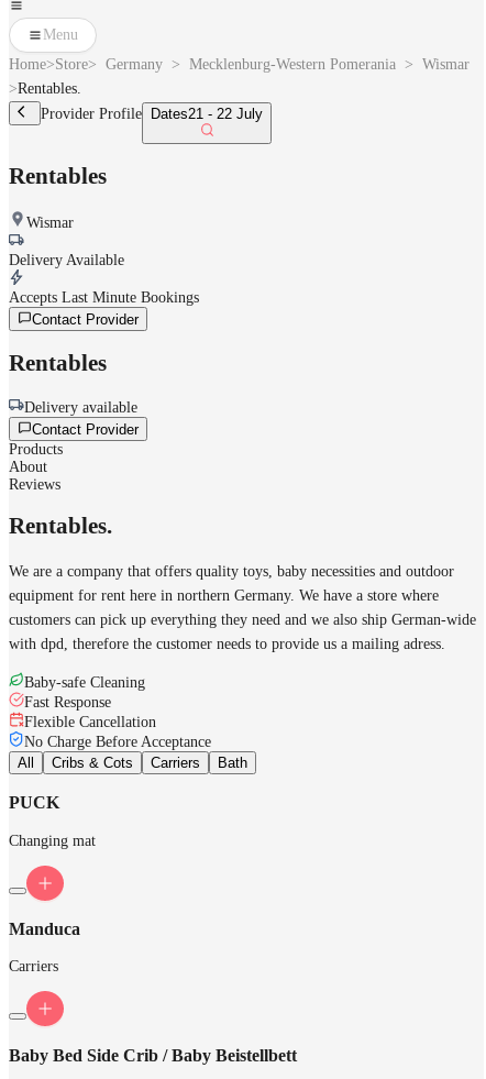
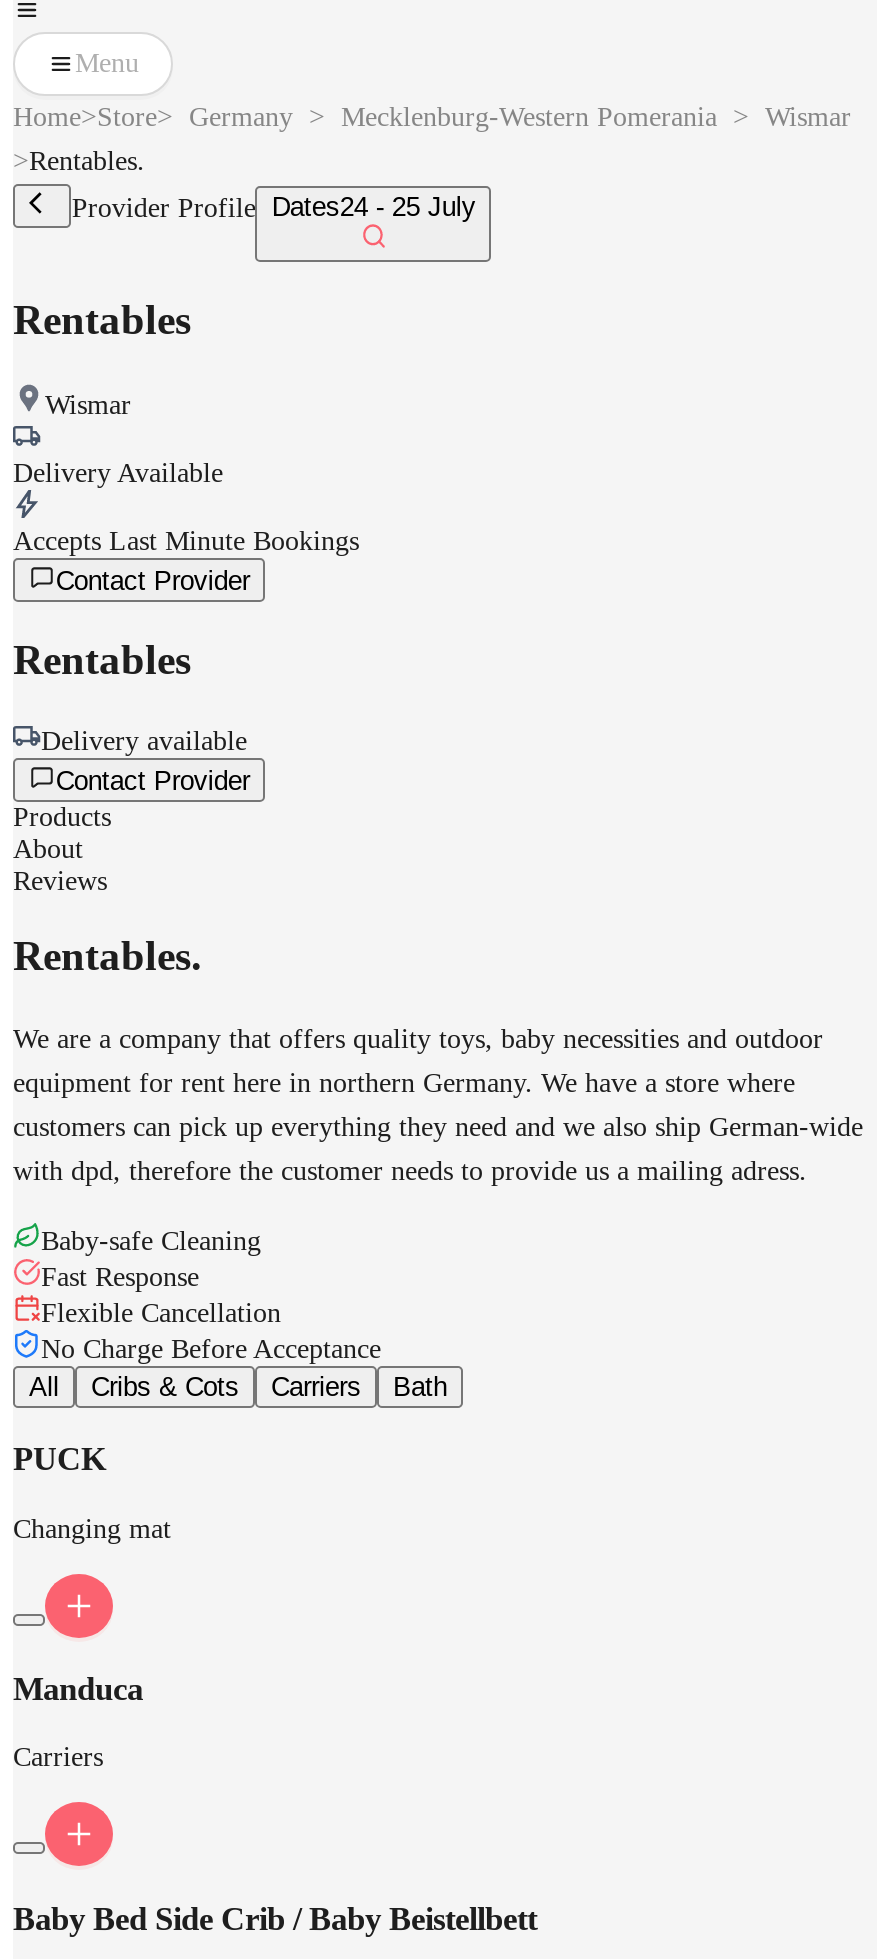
[41,106,263,122] Provider Profile Dates21 - 22 July -> [72,193,476,223] Provider Profile Dates24 - 25 July

